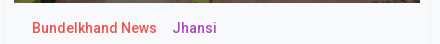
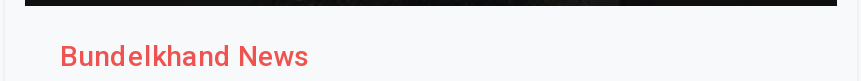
[171,19,216,35] Jhansi -> none

